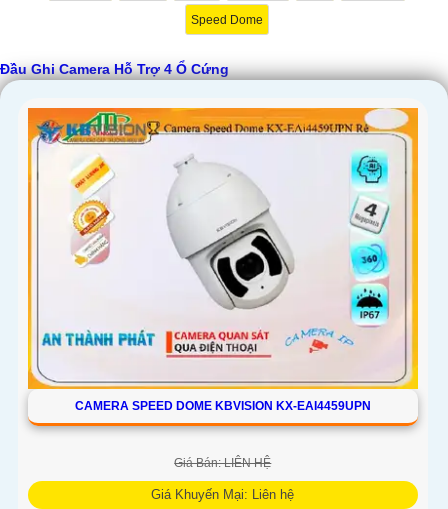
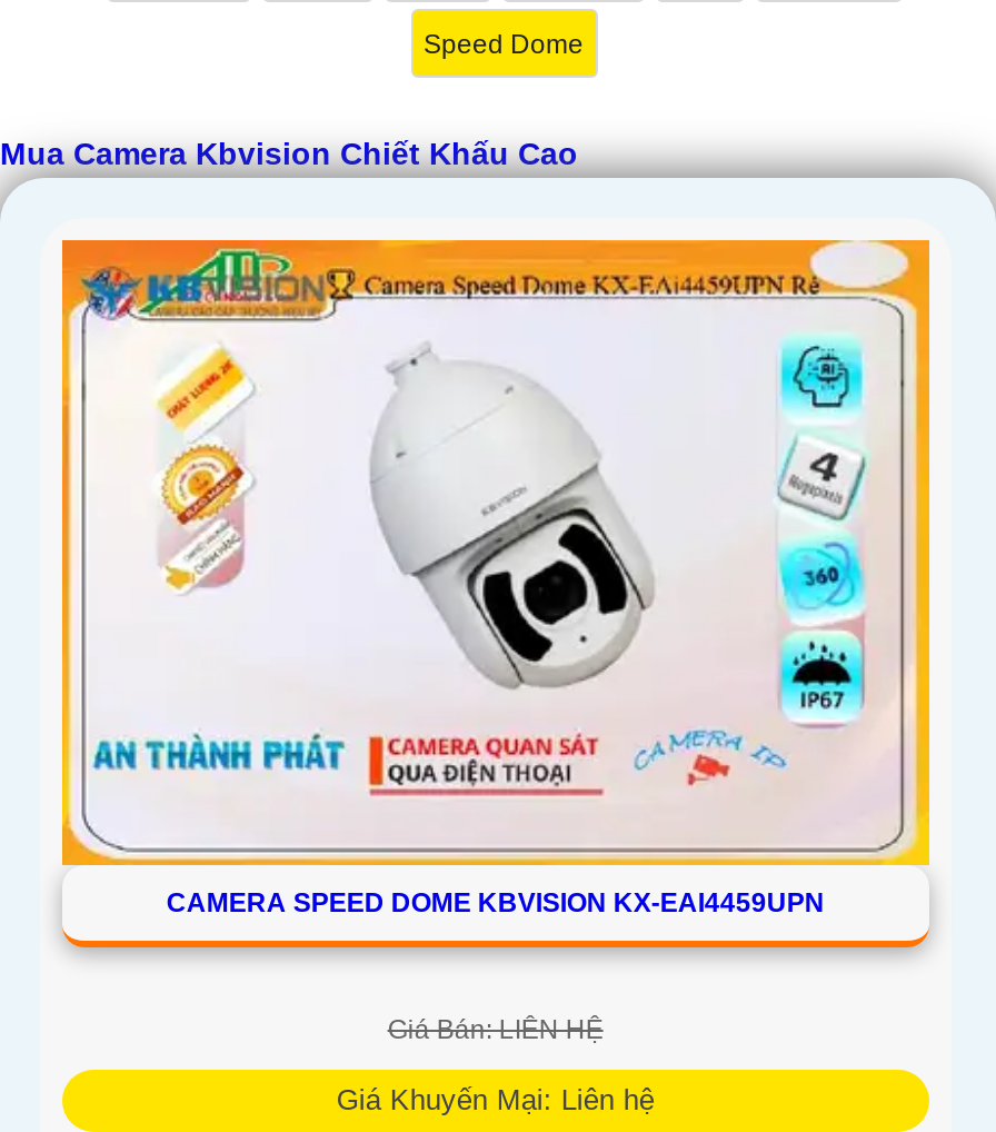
[0,61,229,77] Đầu Ghi Camera Hỗ Trợ 4 Ổ Cứng -> [0,136,578,171] Mua Camera Kbvision Chiết Khấu Cao

